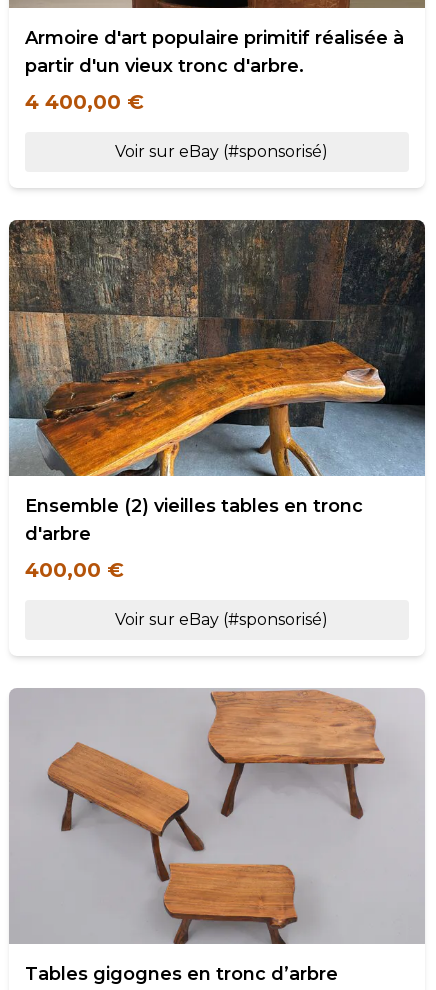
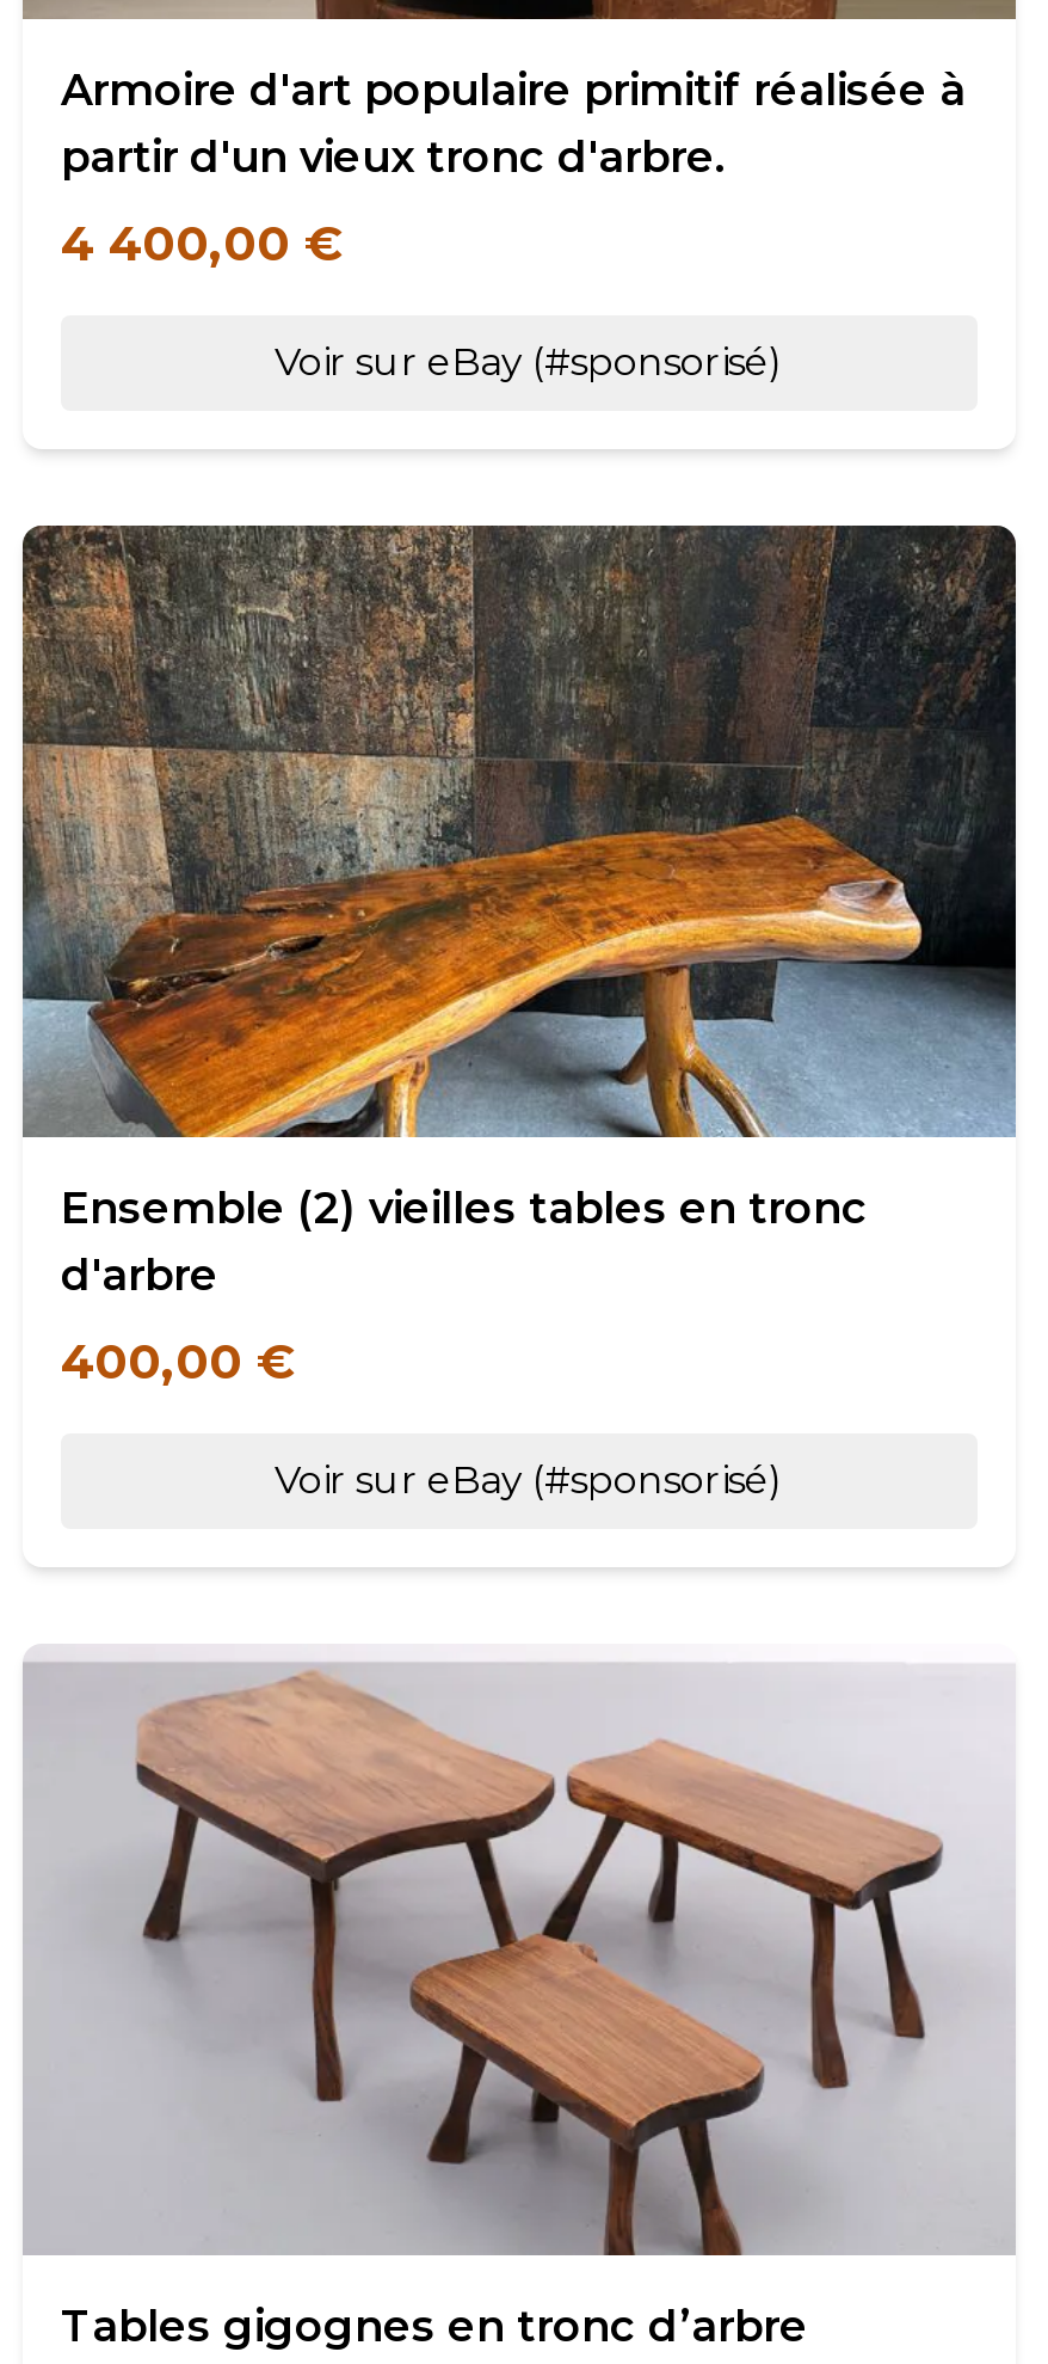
[11,688,424,944] [image] -> [30,1646,1011,2255] [image]

